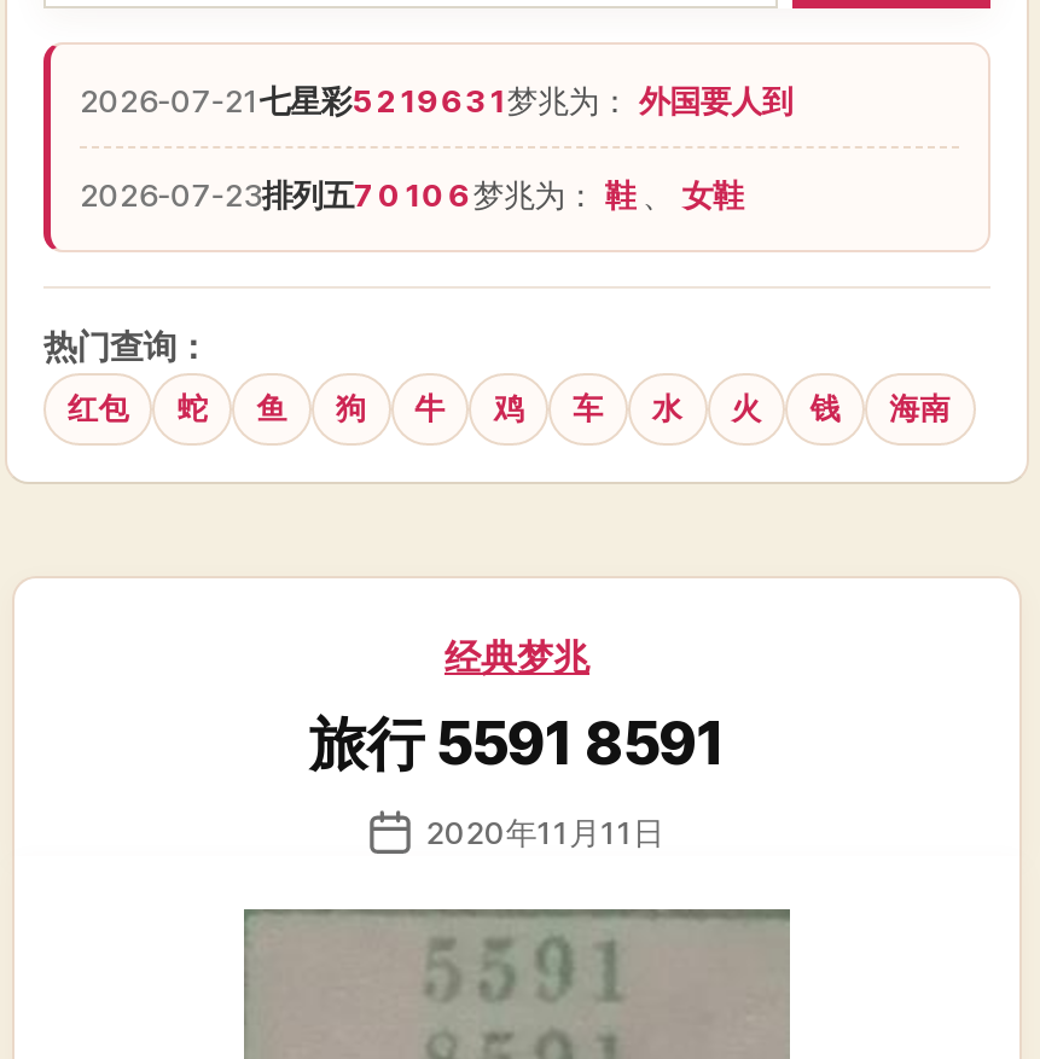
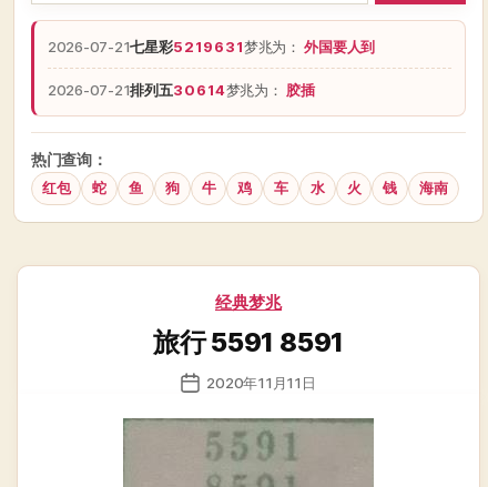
[80,175,744,213] 2026-07-23排列五70106梦兆为：鞋、 女鞋 -> [48,81,315,99] 2026-07-21排列五30614梦兆为：胶插

